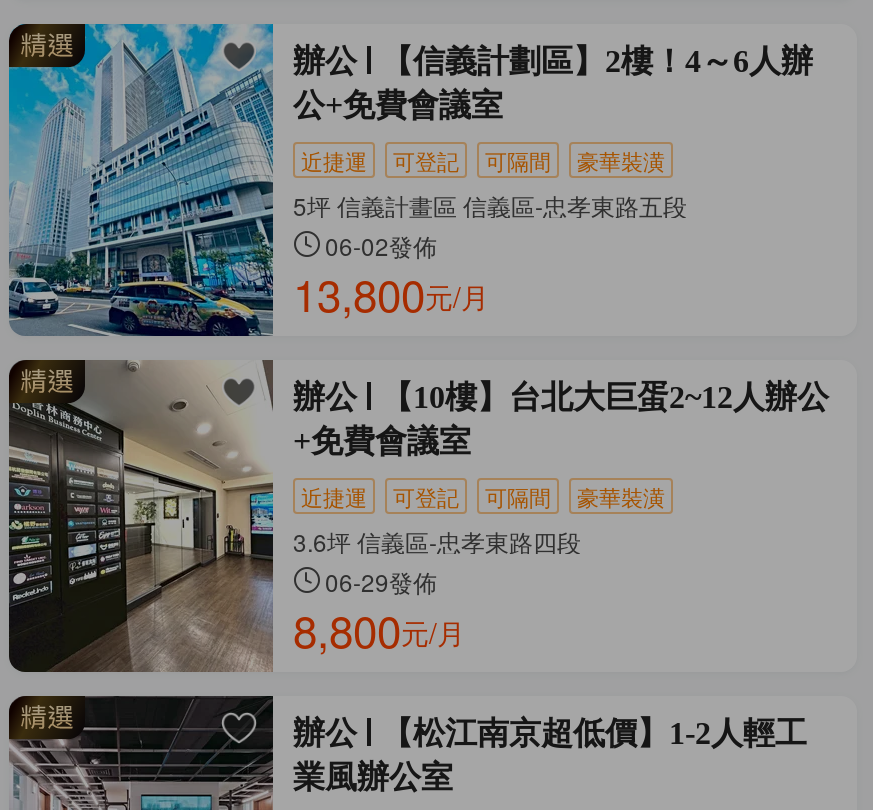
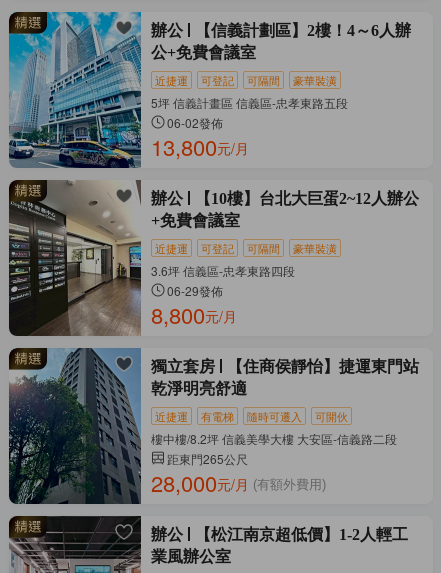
none -> [9,348,419,505] [image] | 獨立套房 | 【住商侯靜怡】捷運東門站 | 乾淨明亮舒適 | 近捷運 | 有電梯 | 隨時可遷入 | 可開伙 | 樓中樓/8.2坪 信義美學大樓 大安區-信義路二段 | 距東門265公尺 | 28,000元/月 (有額外費用)

